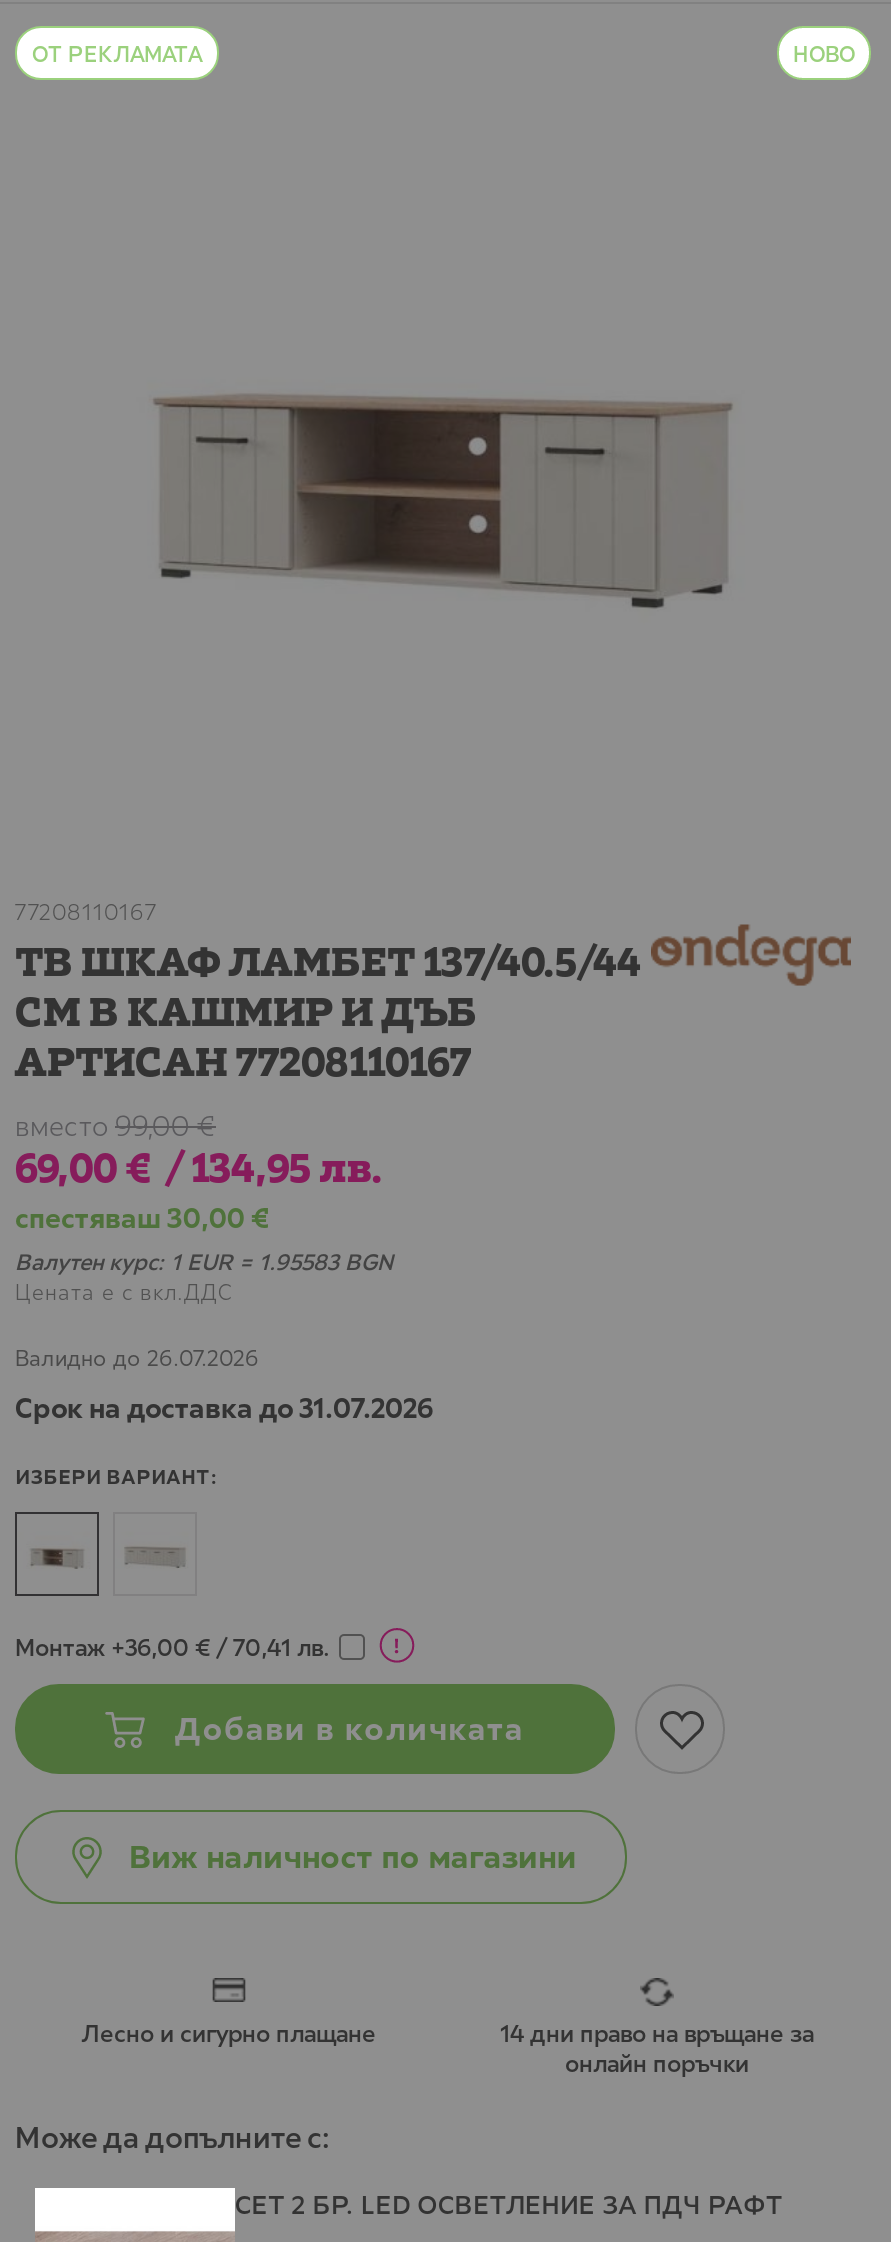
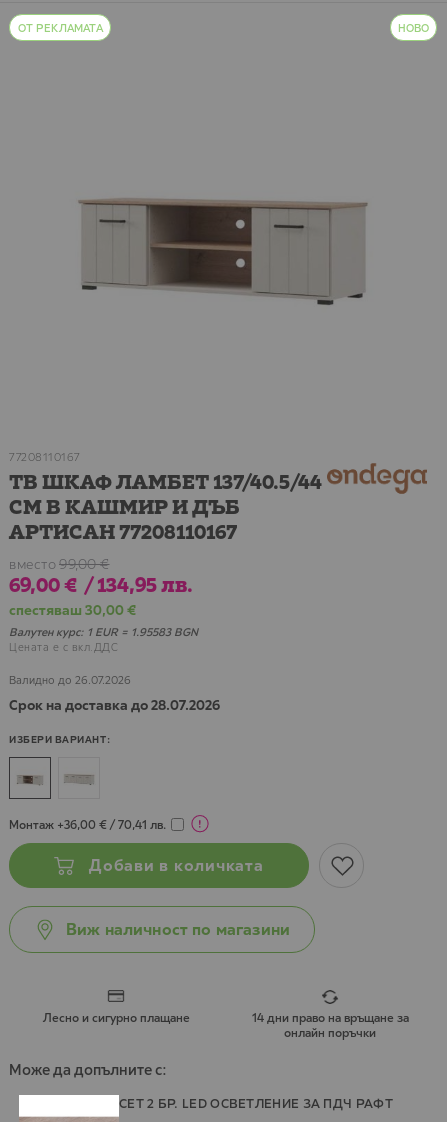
[15,1390,433,1426] Срок на доставка до 31.07.2026 -> [9,696,220,714] Срок на доставка до 28.07.2026

